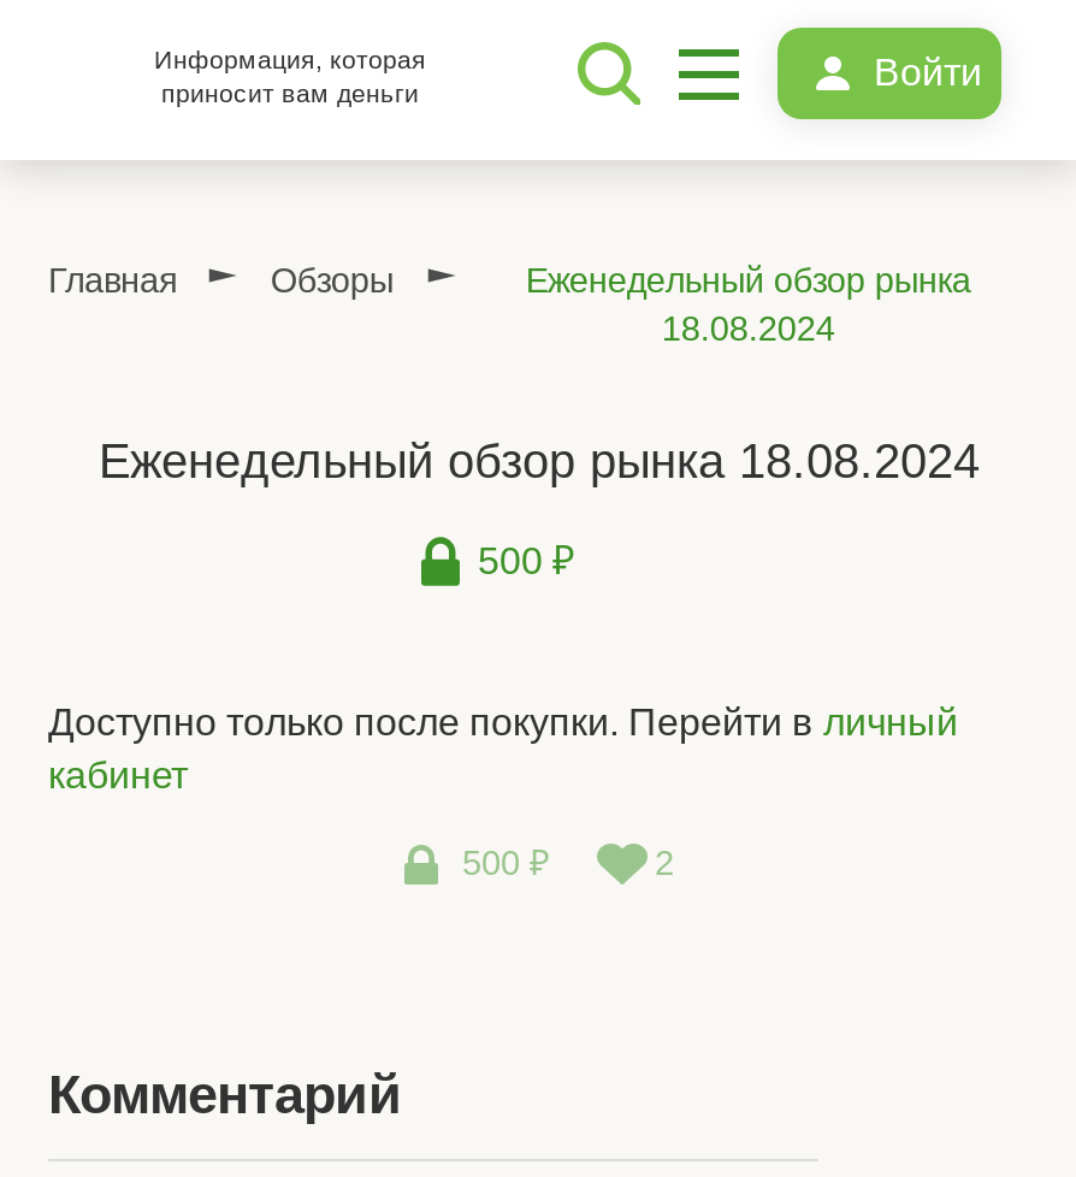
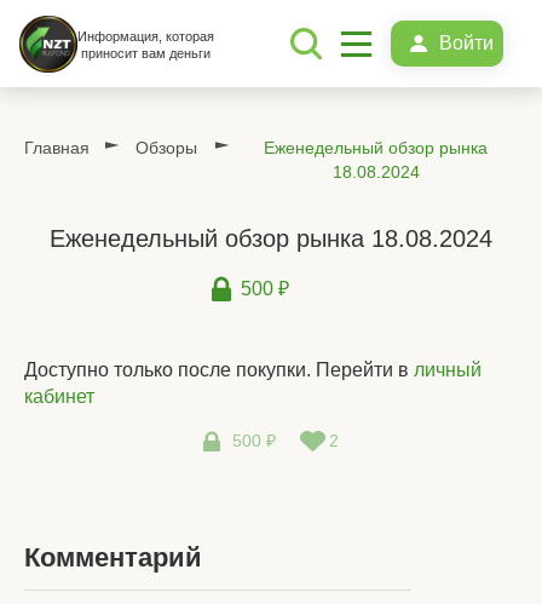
none -> [18,15,77,74] [image]

